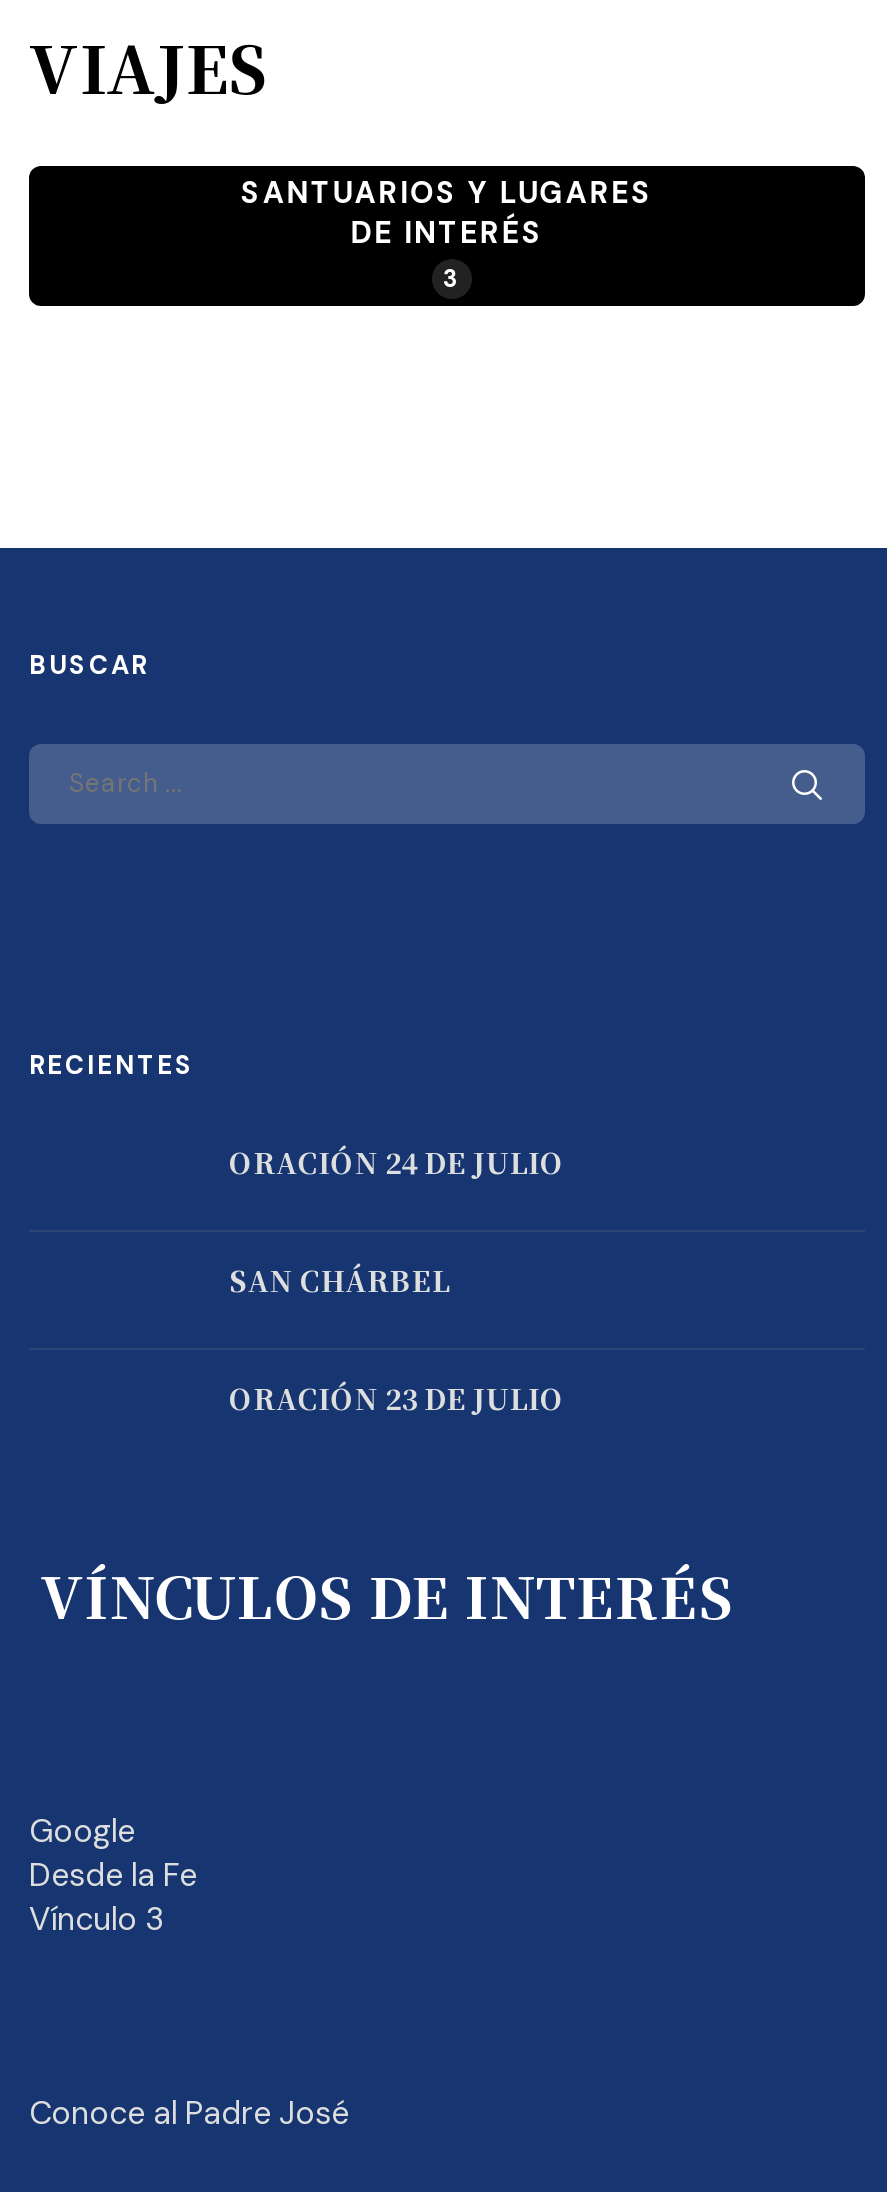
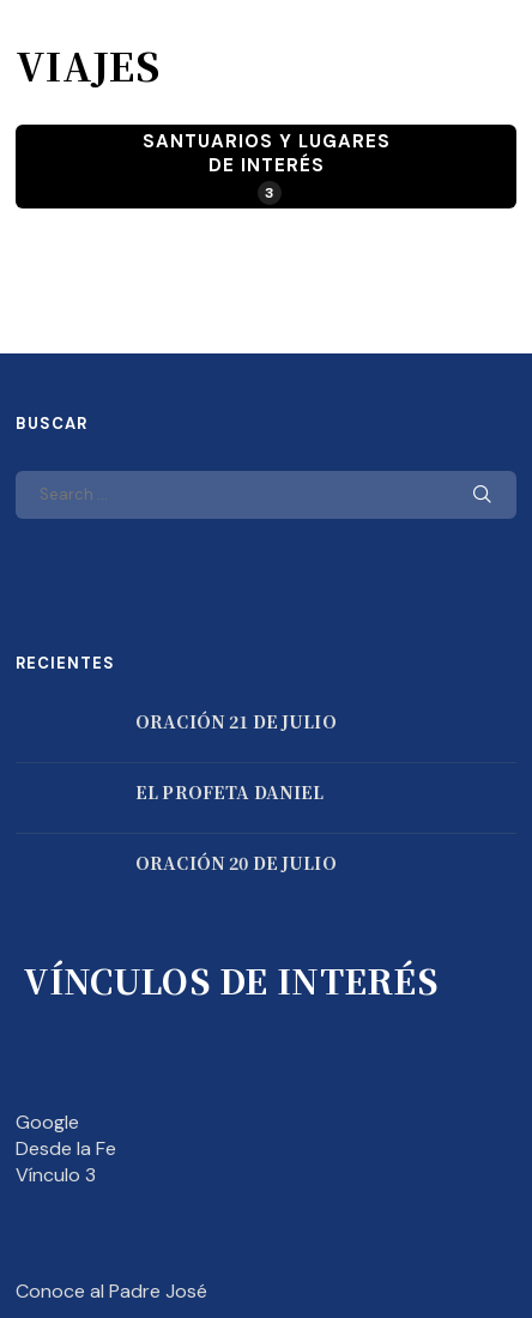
[229,1142,564,1182] ORACIÓN 24 DE JULIO -> [135,709,336,733] ORACIÓN 21 DE JULIO
[229,1260,450,1300] SAN CHÁRBEL -> [135,780,324,804] EL PROFETA DANIEL
[229,1378,564,1418] ORACIÓN 23 DE JULIO -> [135,850,336,874] ORACIÓN 20 DE JULIO

